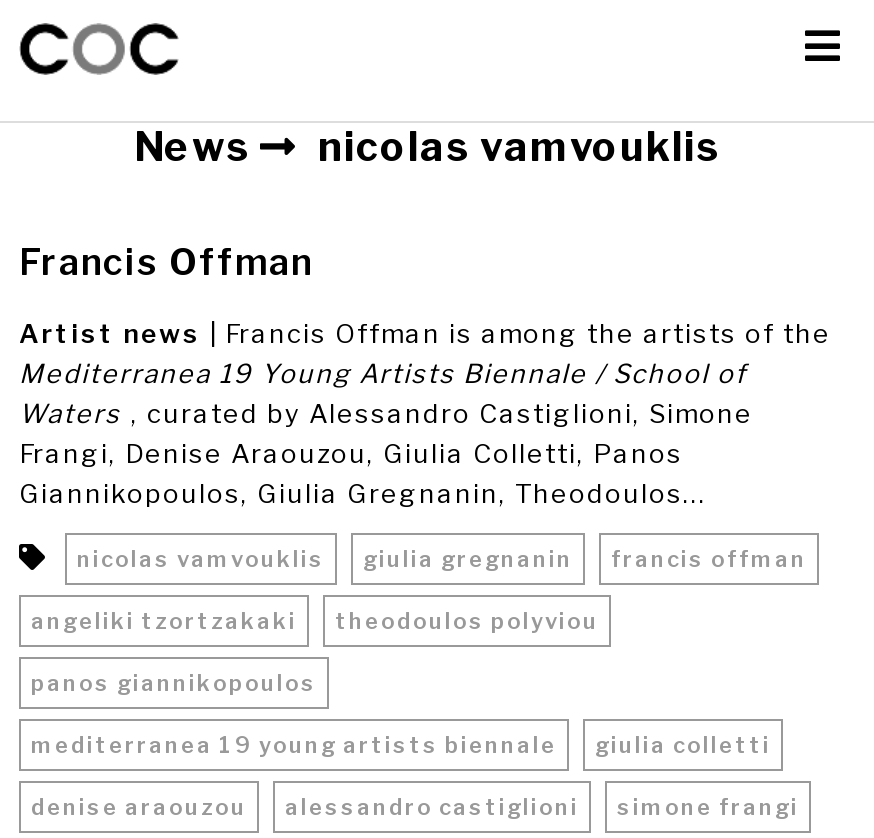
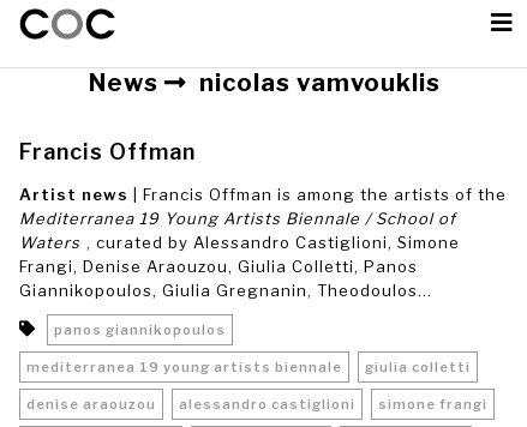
[31,545,807,635] nicolas vamvouklis | giulia gregnanin | francis offman | angeliki tzortzakaki | theodoulos polyviou -> none

